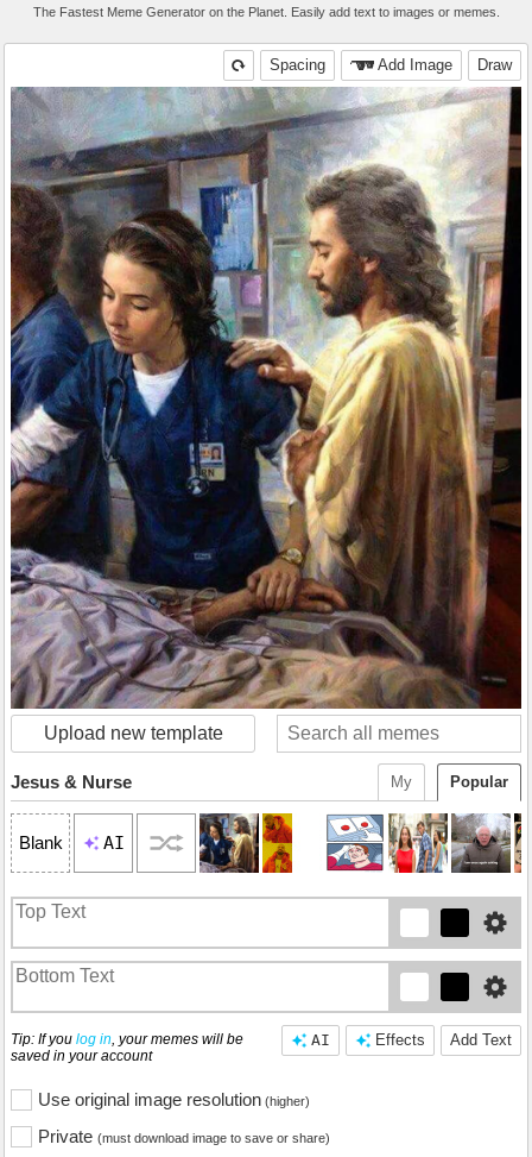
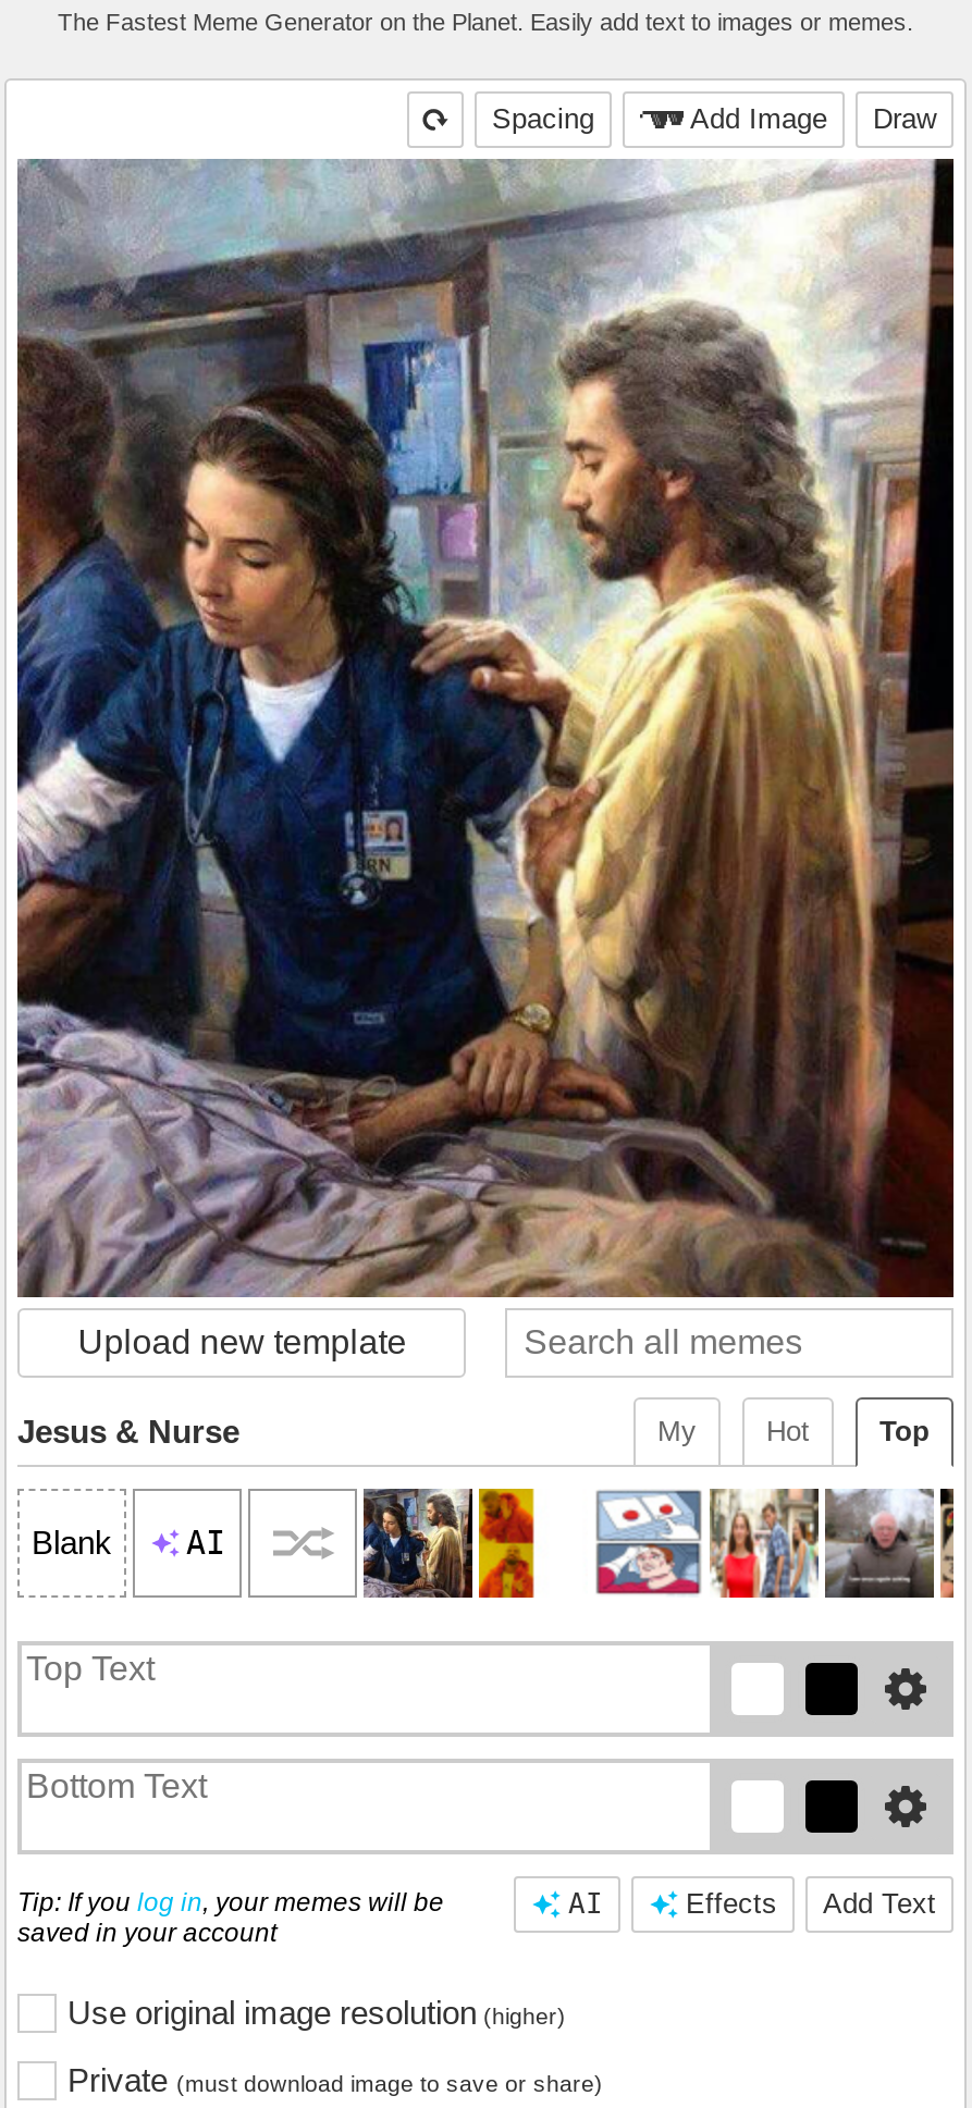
[450,773,508,791] Popular -> [766,1415,930,1447] Top | Hot

